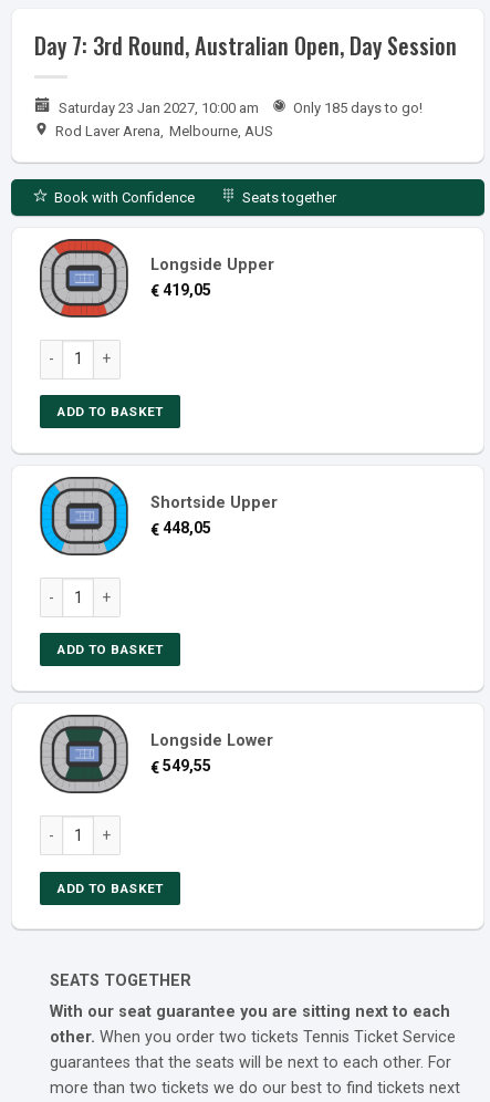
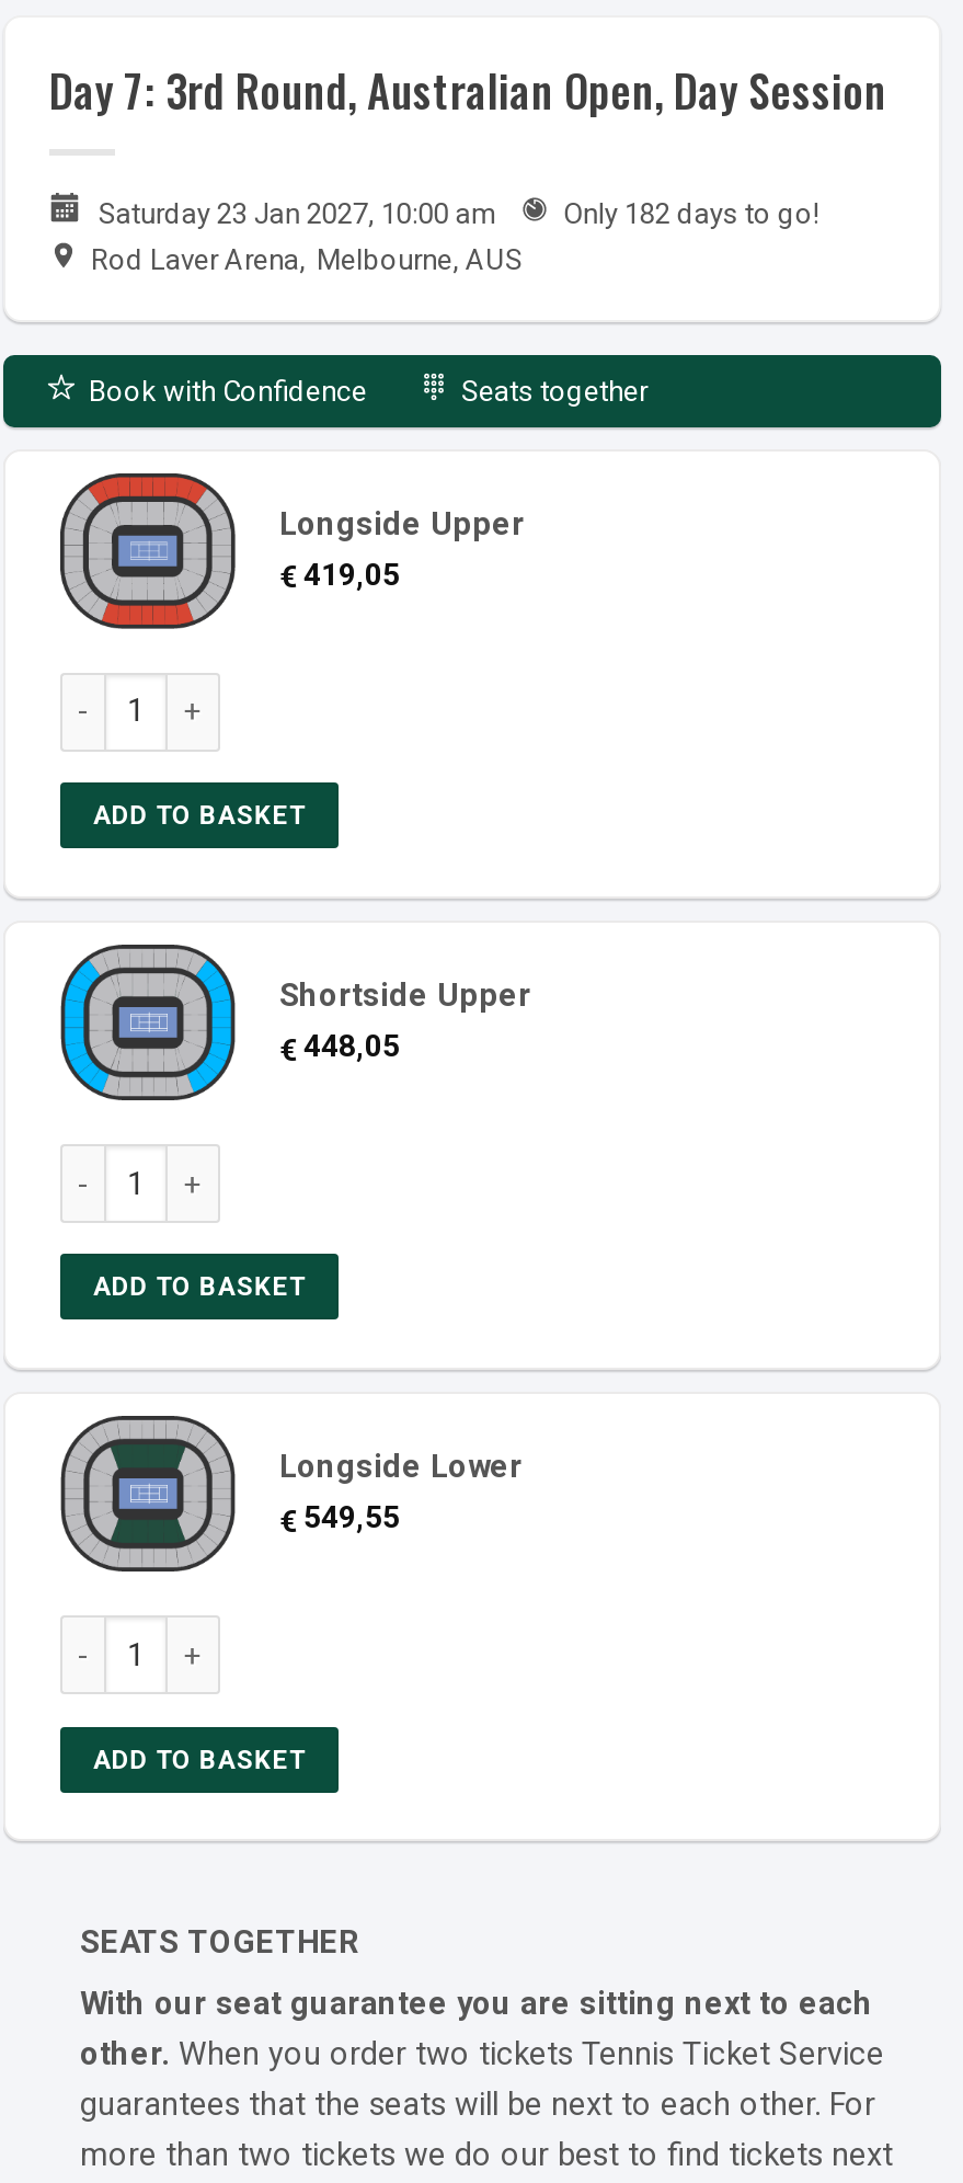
[287,99,423,116] Only 185 days to go! -> [550,197,819,230] Only 182 days to go!

